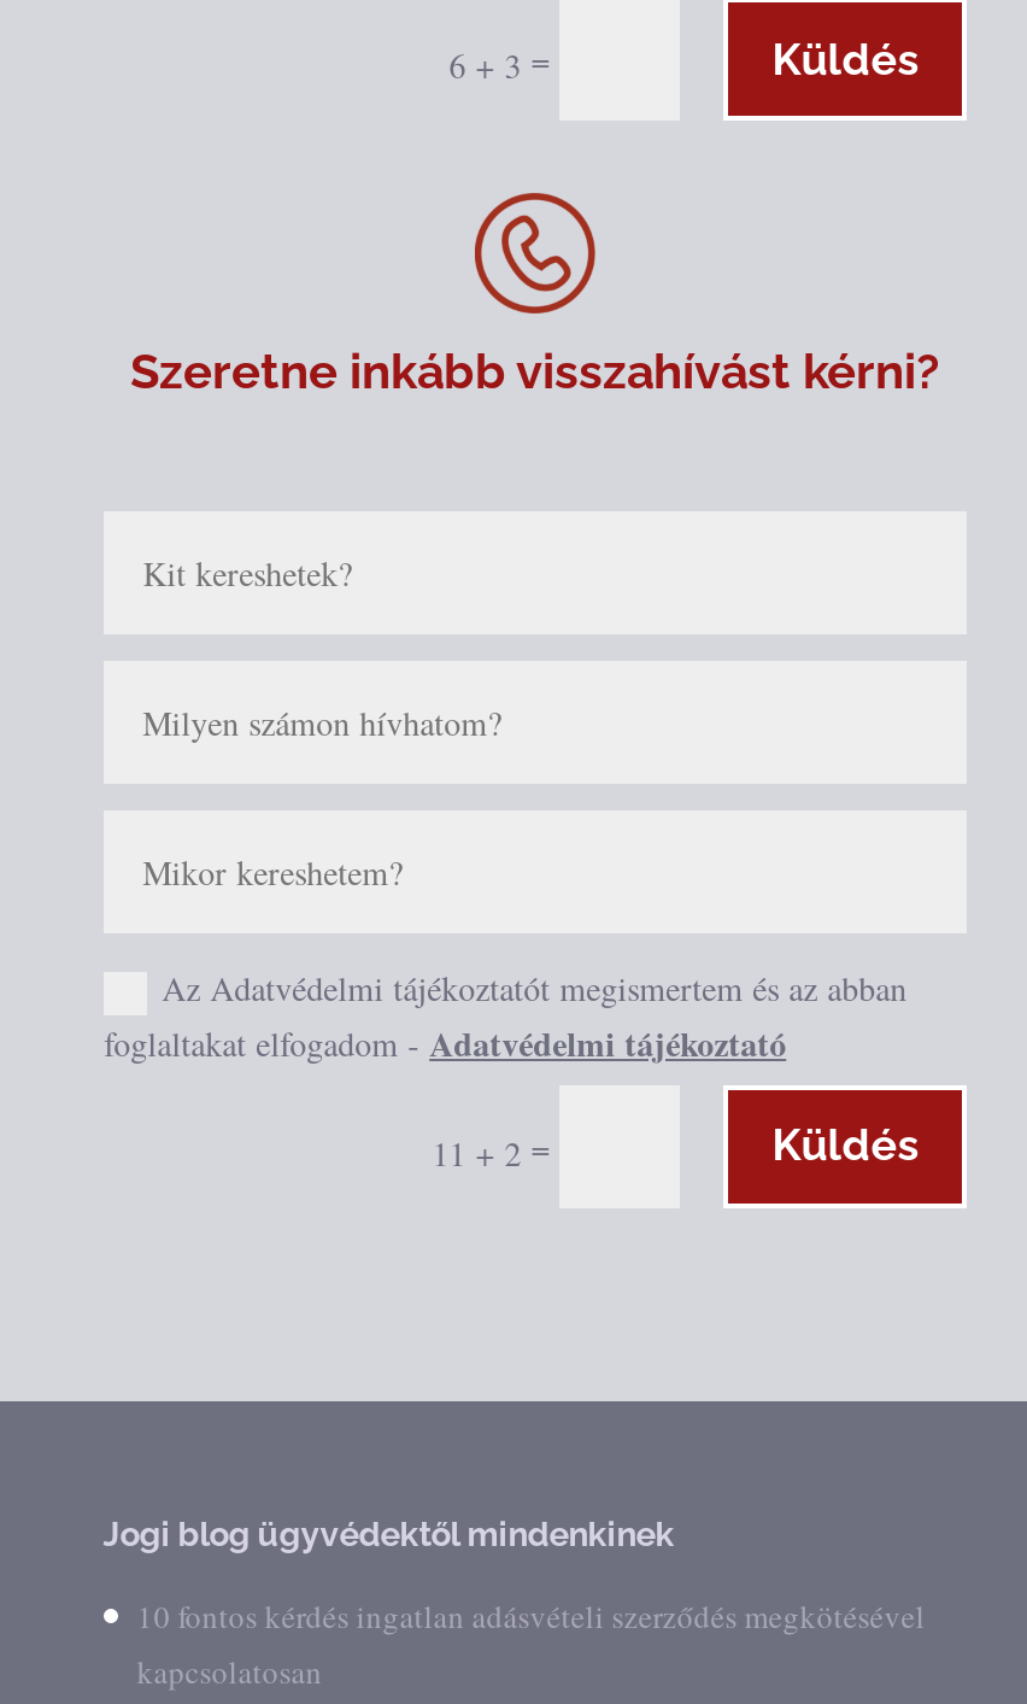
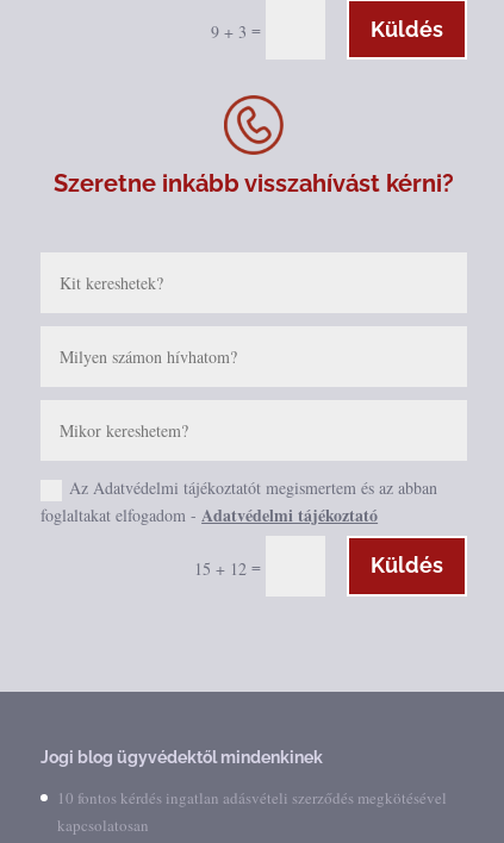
[449,37,560,88] 6 + 3 = -> [211,18,266,44] 9 + 3 =
[432,1124,560,1175] 11 + 2 = -> [194,555,266,580] 15 + 12 =

